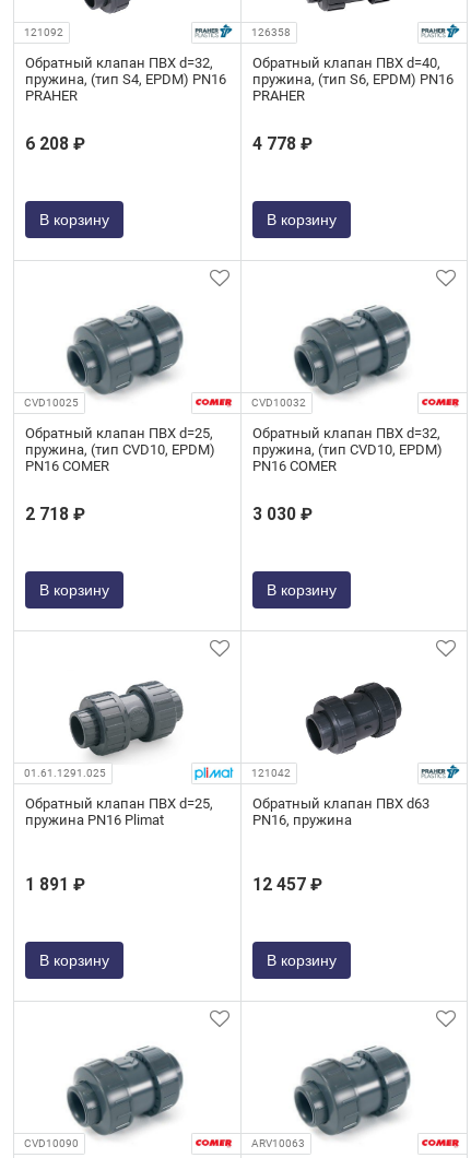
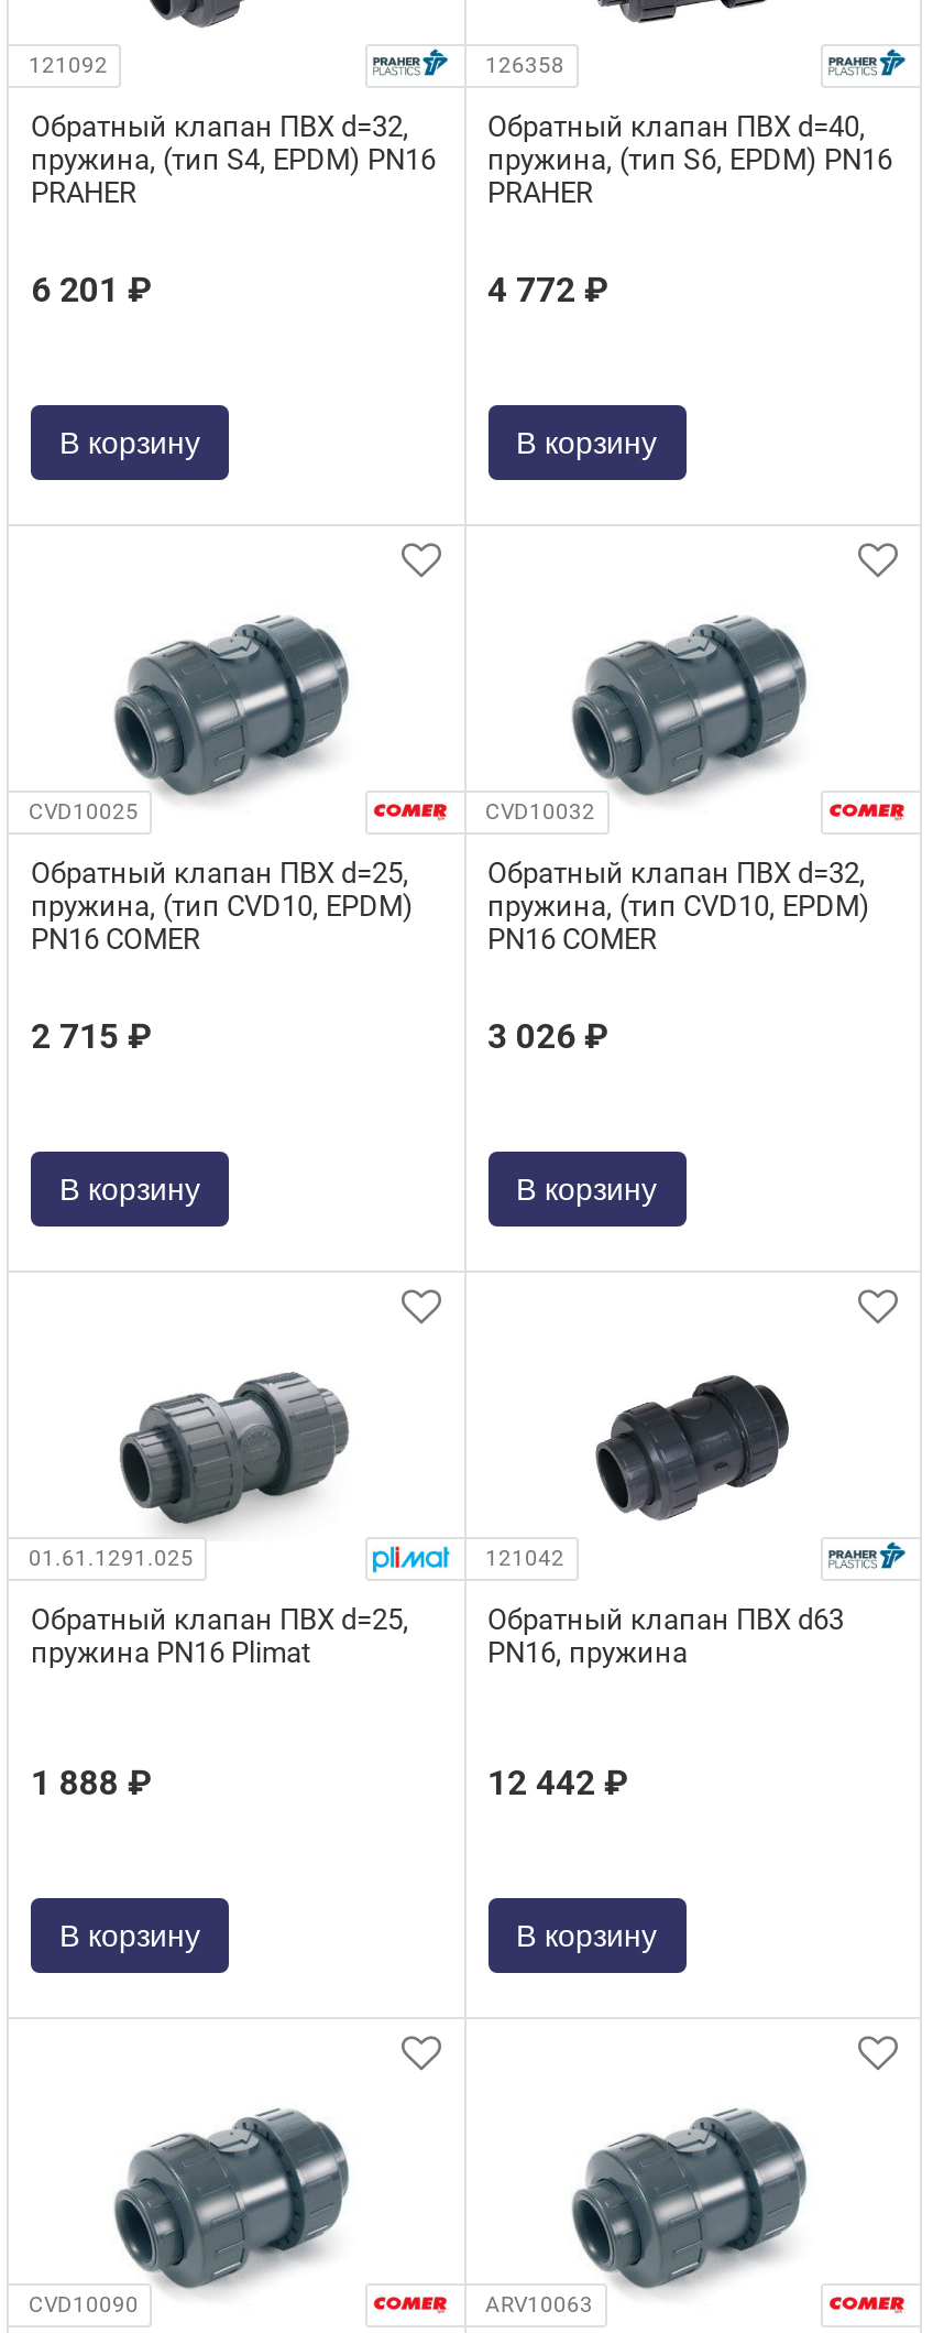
[25,134,90,154] 6 208 ₽ -> [31,271,161,310] 6 201 ₽
[252,134,316,154] 4 778 ₽ -> [487,271,617,310] 4 772 ₽
[25,505,90,524] 2 718 ₽ -> [31,1017,161,1057] 2 715 ₽
[252,505,316,524] 3 030 ₽ -> [487,1017,617,1057] 3 026 ₽
[25,875,90,895] 1 891 ₽ -> [31,1764,161,1803] 1 888 ₽
[252,875,326,895] 12 457 ₽ -> [487,1764,637,1803] 12 442 ₽

